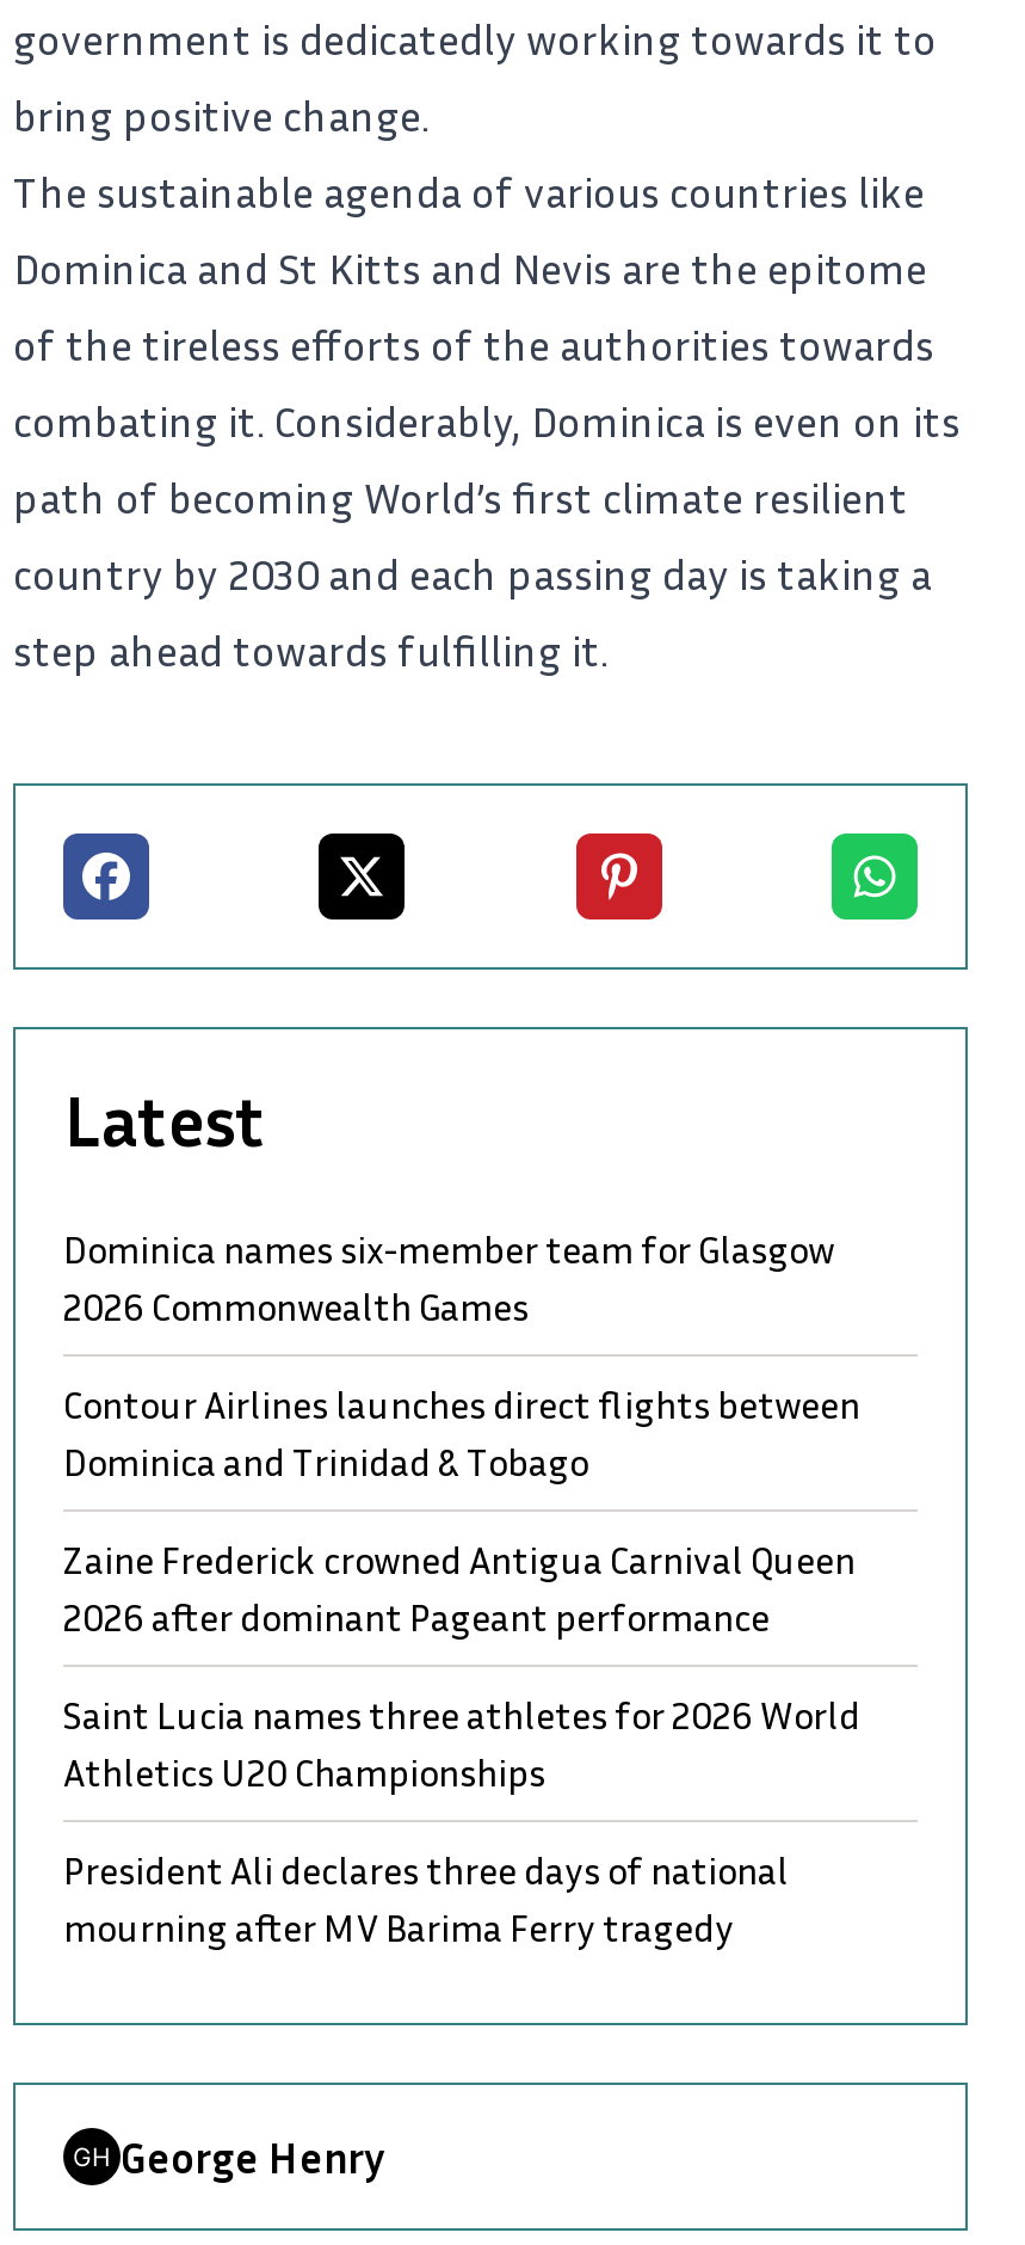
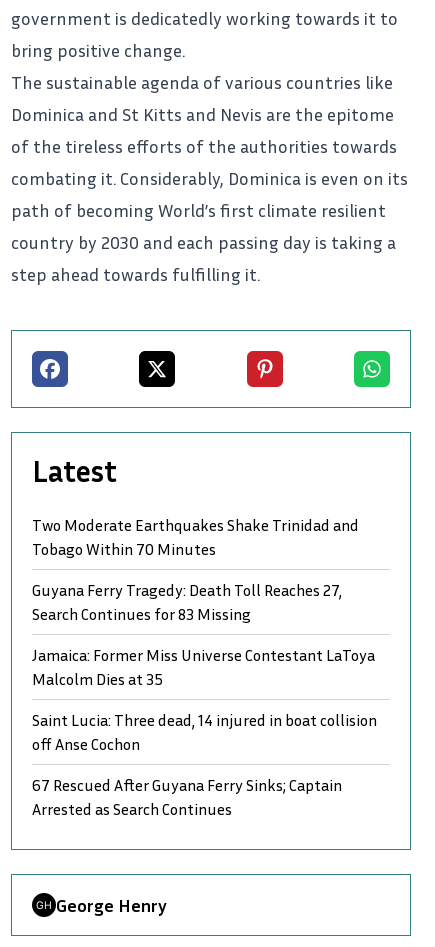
[63,1225,834,1330] Dominica names six-member team for Glasgow | 2026 Commonwealth Games -> [32,515,359,559] Two Moderate Earthquakes Shake Trinidad and | Tobago Within 70 Minutes
[63,1380,860,1486] Contour Airlines launches direct flights between | Dominica and Trinidad & Tobago -> [32,580,342,624] Guyana Ferry Tragedy: Death Toll Reaches 27, | Search Continues for 83 Missing
[63,1536,856,1641] Zaine Frederick crowned Antigua Carnival Queen | 2026 after dominant Pageant performance -> [32,645,375,689] Jamaica: Former Miss Universe Contestant LaToya | Malcolm Dies at 35
[63,1691,860,1796] Saint Lucia names three athletes for 2026 World | Athletics U20 Championships -> [32,710,377,754] Saint Lucia: Three dead, 14 injured in boat collision | off Anse Cochon
[63,1846,789,1951] President Ali declares three days of national | mourning after MV Barima Ferry tragedy -> [32,775,342,819] 67 Rescued After Guyana Ferry Sinks; Captain | Arrested as Search Continues

